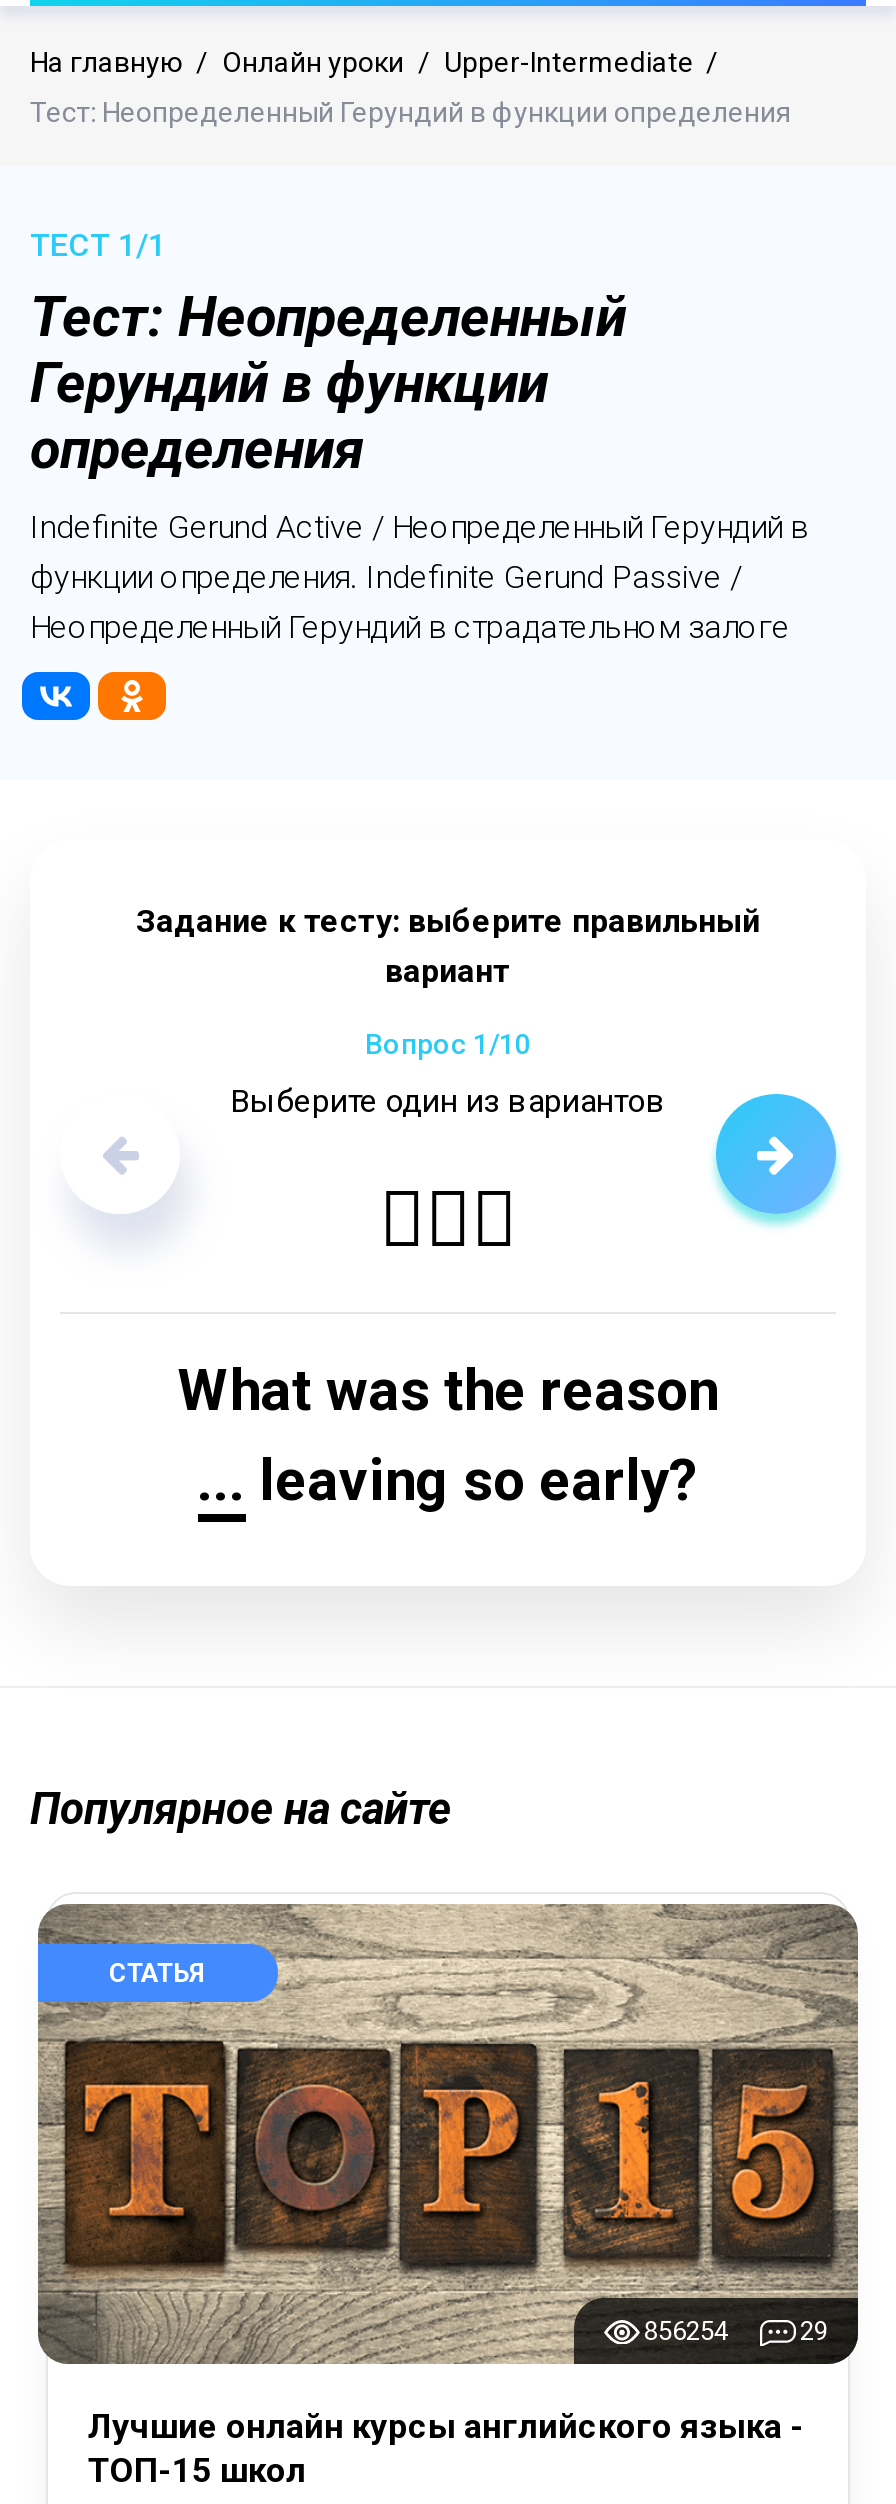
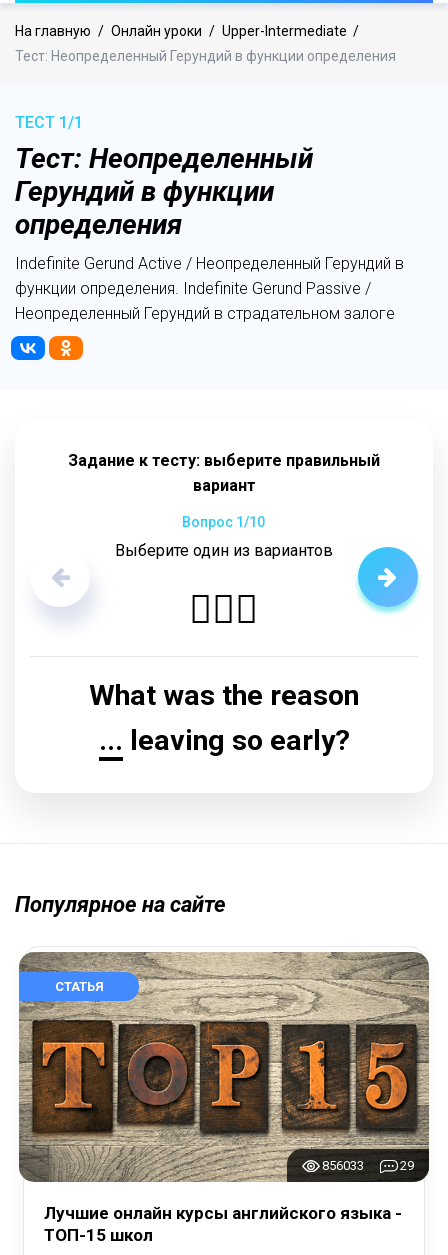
[644,2316,728,2346] 856254 -> [322,1158,364,1173] 856033

